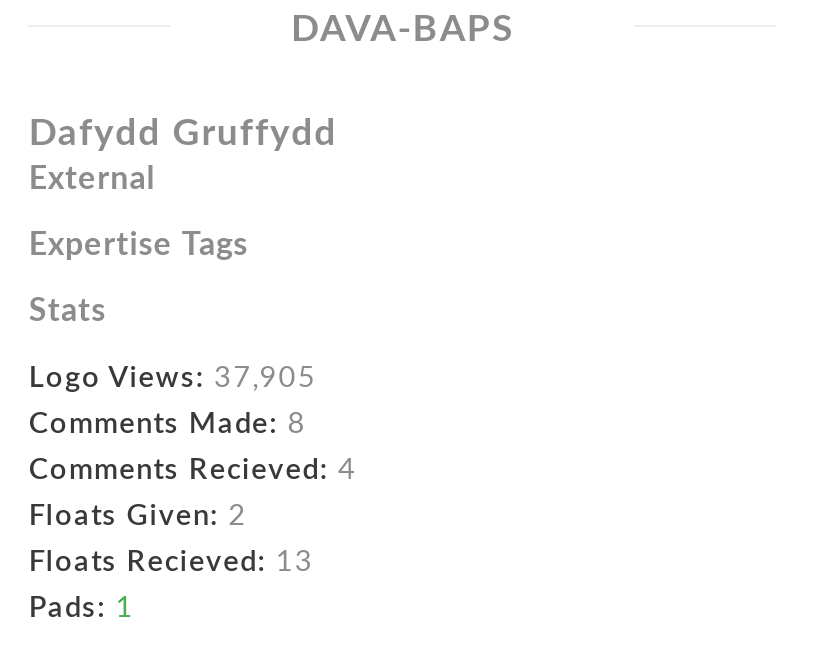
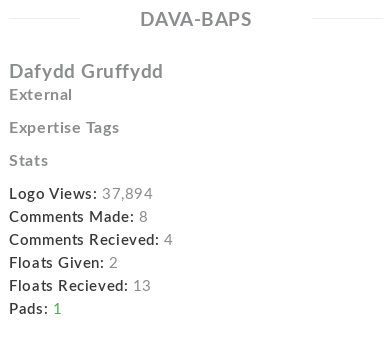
[29,364,317,394] Logo Views: 37,905 -> [9,187,153,202] Logo Views: 37,894

